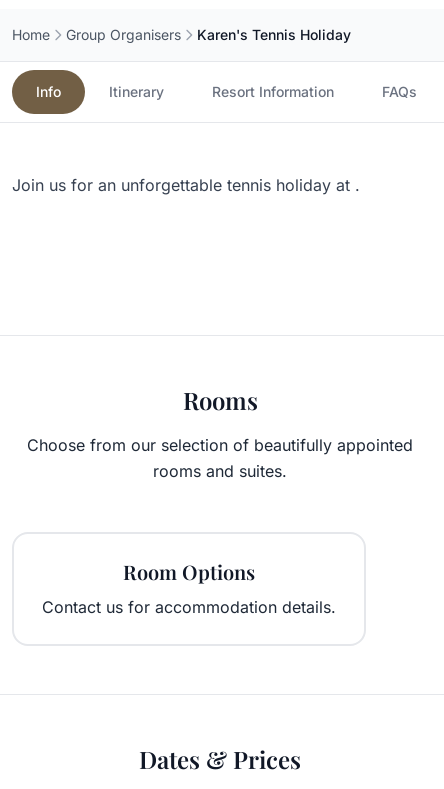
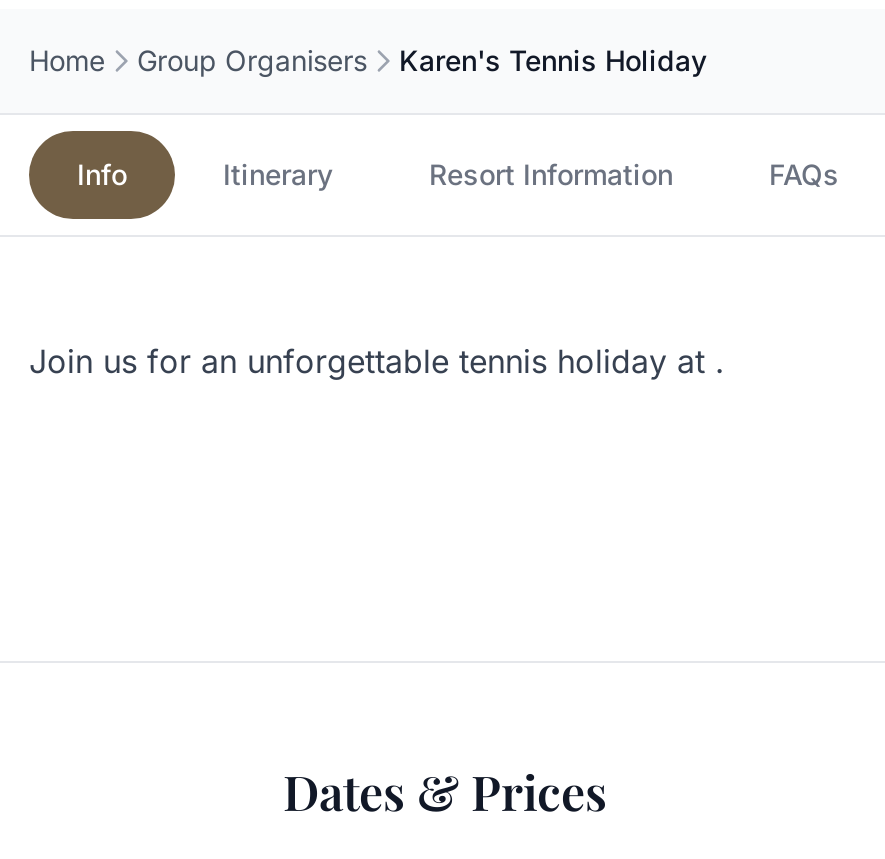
[27,384,413,481] Rooms | Choose from our selection of beautifully appointed | rooms and suites. -> none
[42,558,336,617] Room Options | Contact us for accommodation details. -> none

